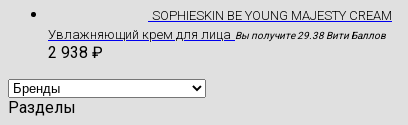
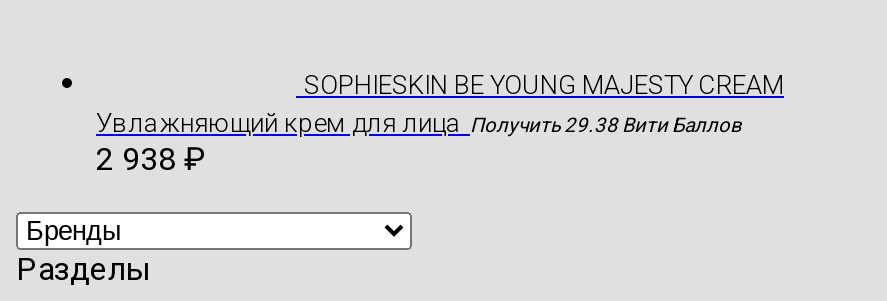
[48,27,386,42] Увлажняющий крем для лица Вы получите 29.38 Вити Баллов -> [96,109,742,139] Увлажняющий крем для лица Получить 29.38 Вити Баллов

